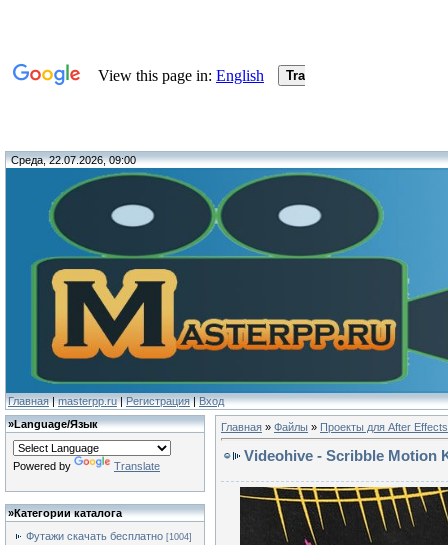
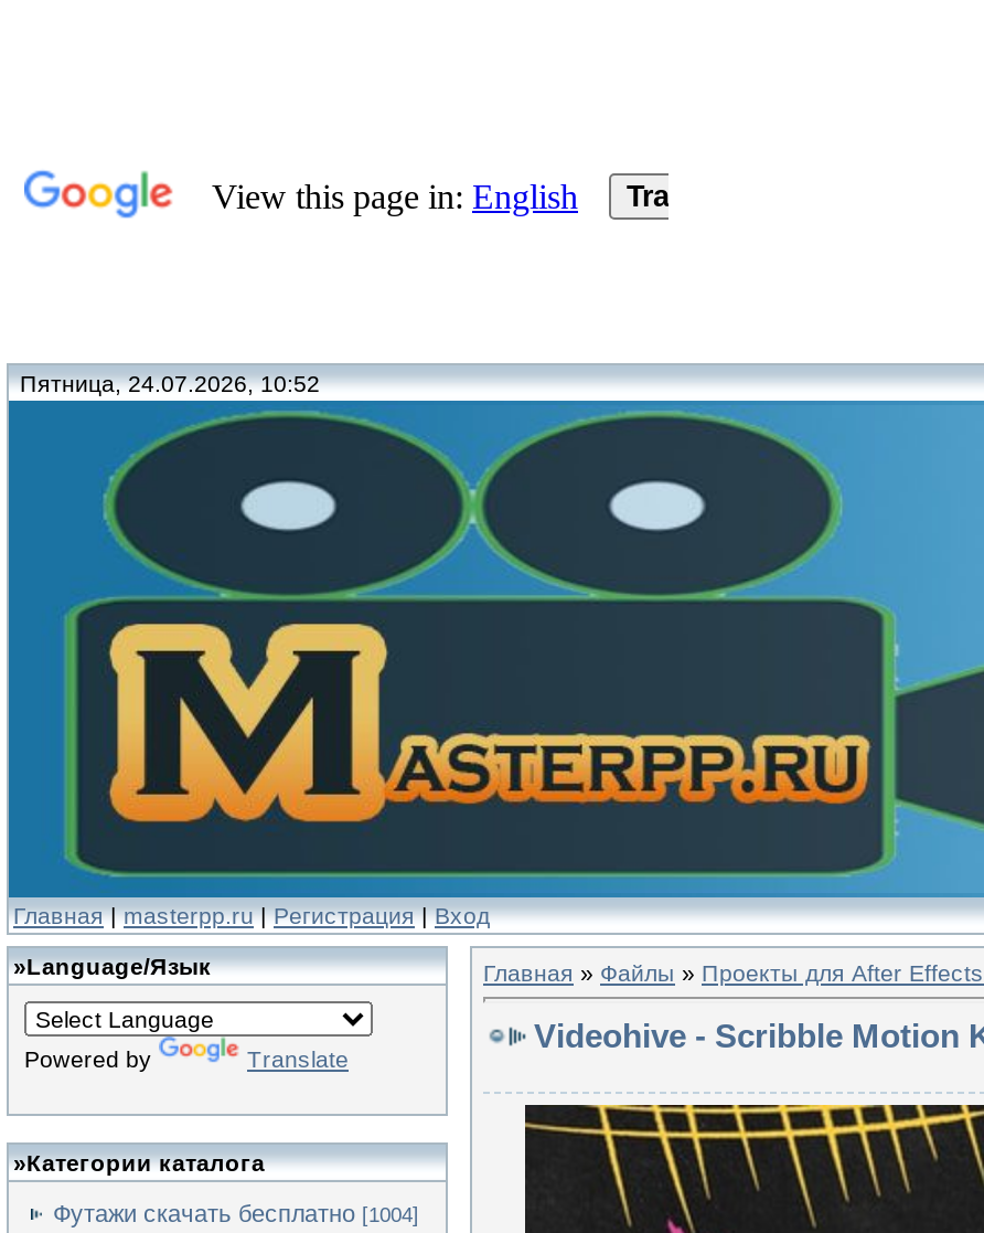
[11,154,136,166] Среда, 22.07.2026, 09:00 -> [20,370,320,396] Пятница, 24.07.2026, 10:52

